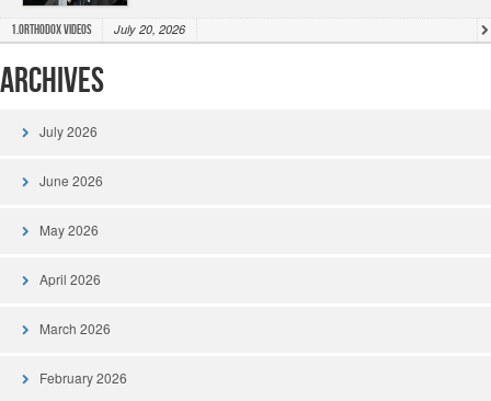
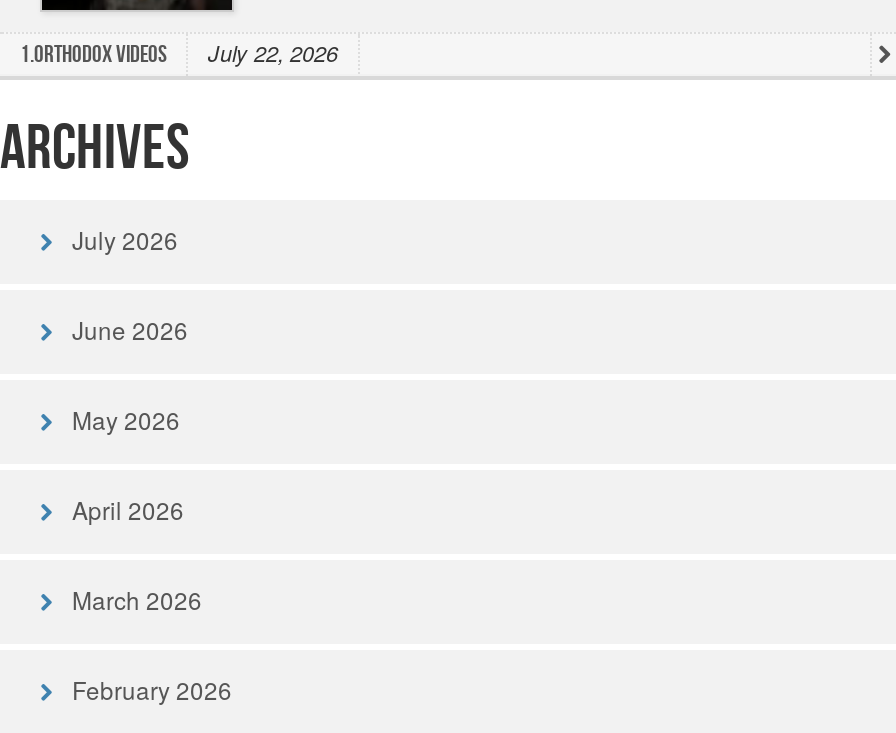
[114,21,185,37] July 20, 2026 -> [208,38,338,68] July 22, 2026

